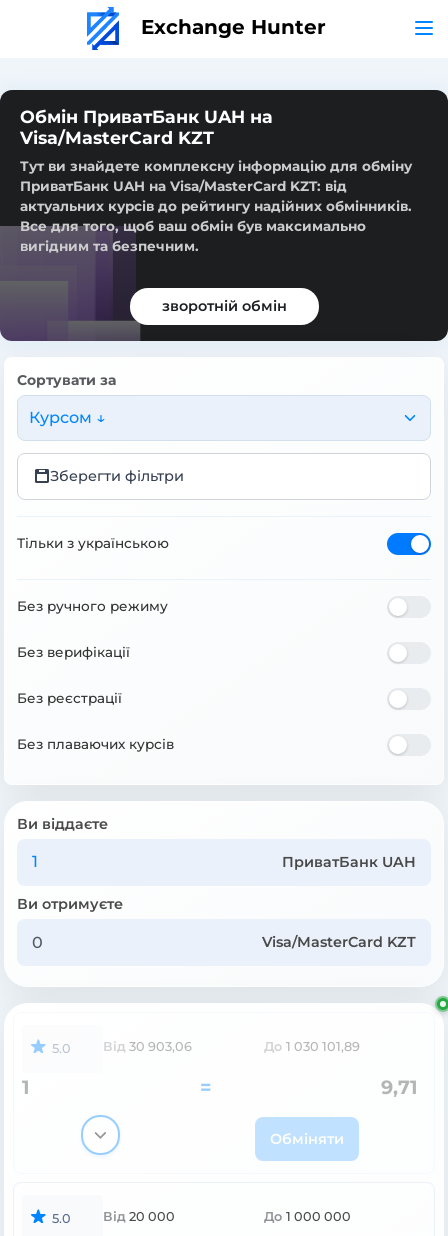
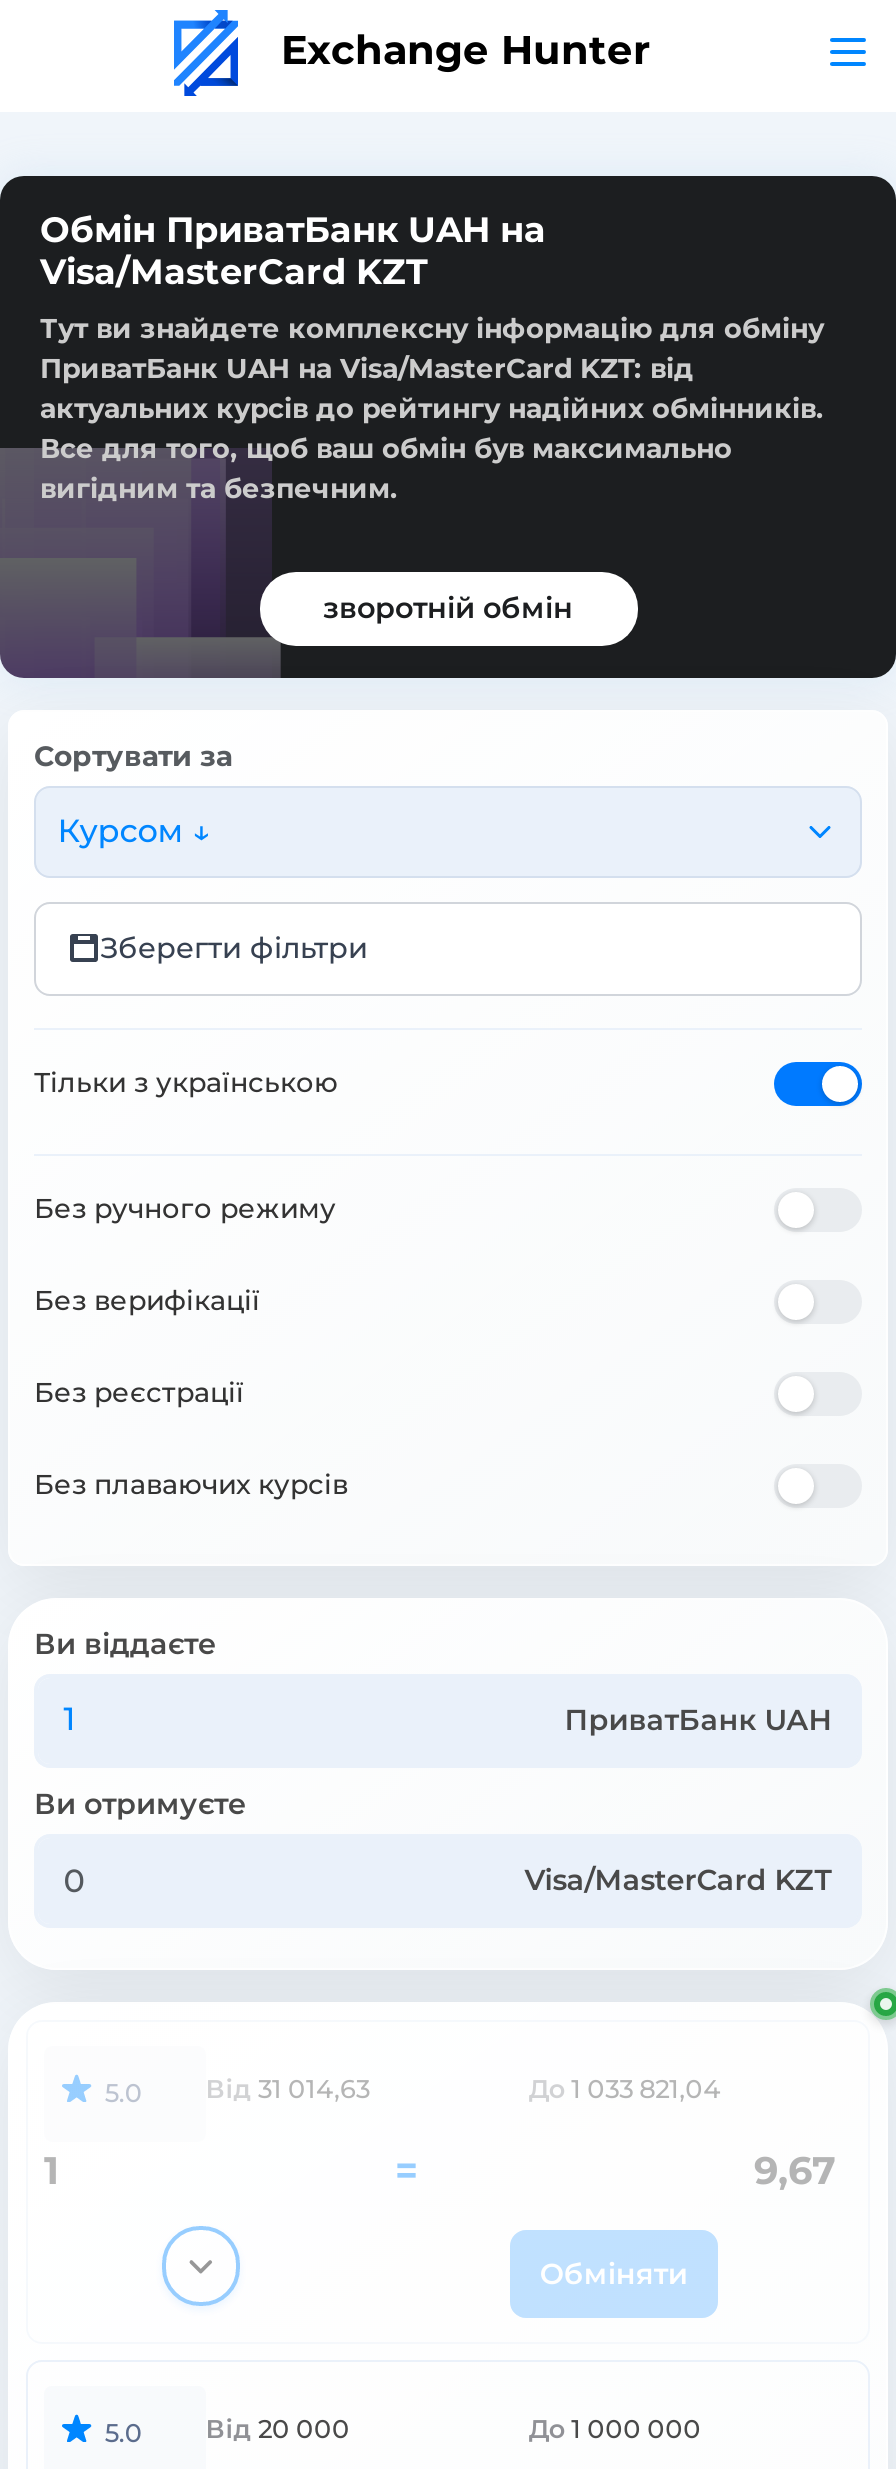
[103,1039,192,1054] Від 30 903,06 -> [206,2074,370,2104] Від 31 014,63
[264,1039,360,1054] До 1 030 101,89 -> [529,2074,721,2104] До 1 033 821,04
[381,1075,418,1099] 9,71 -> [754,2146,836,2194] 9,67

